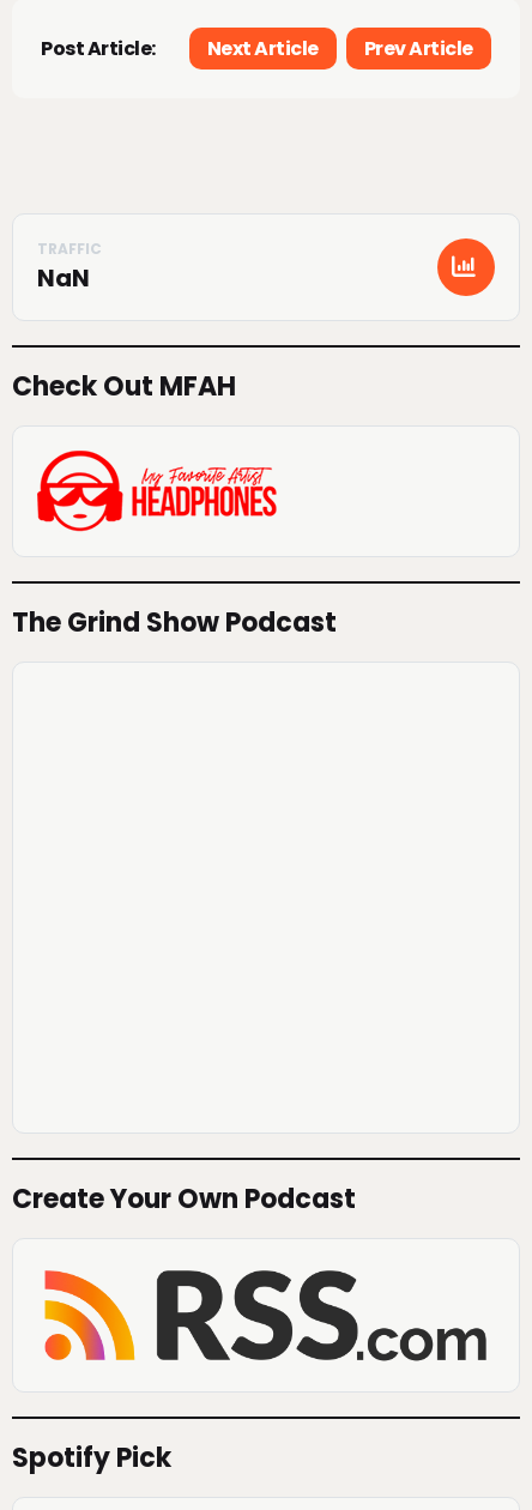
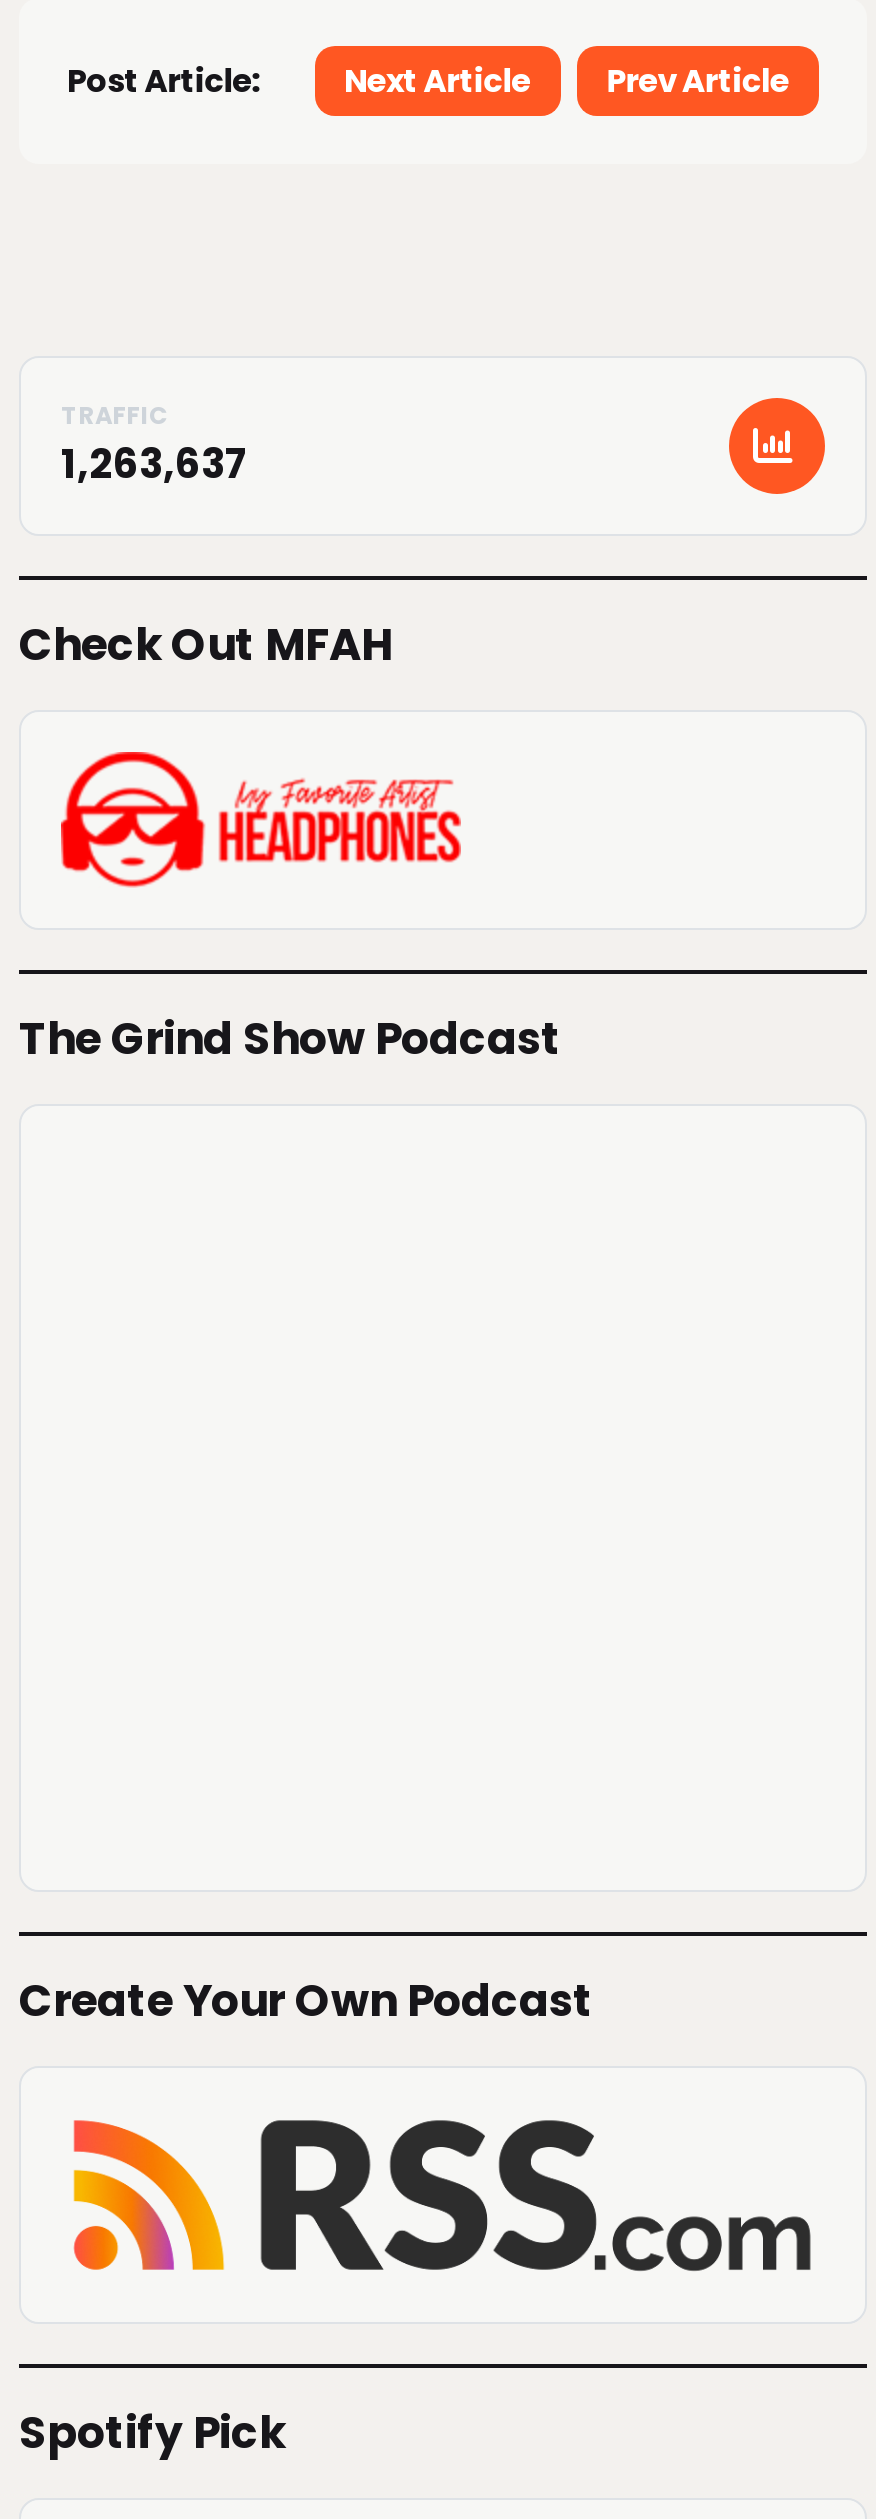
[37,261,90,295] NaN -> [61,436,249,492] 1,263,637

